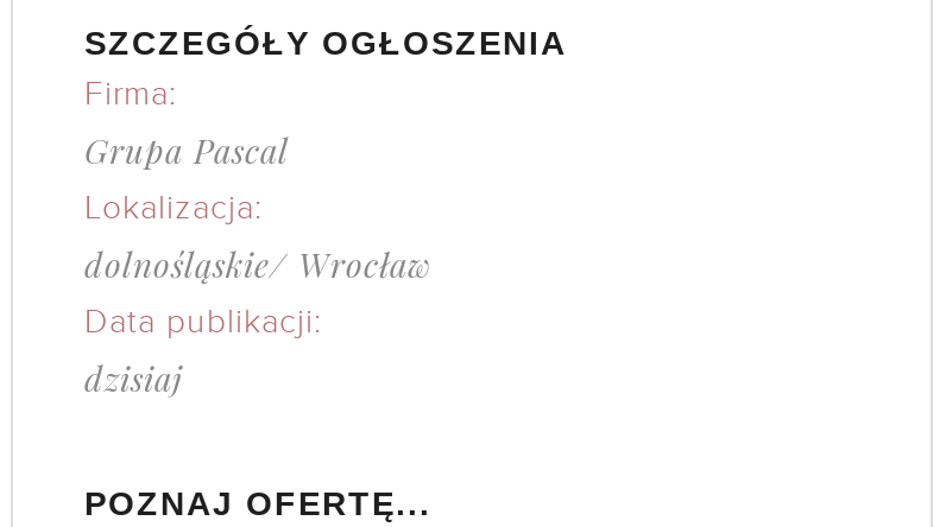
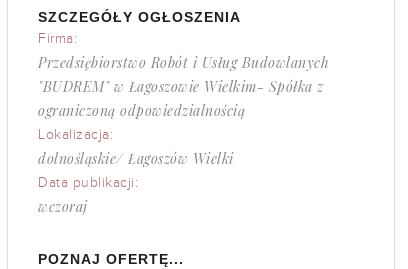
[84,128,289,173] Grupa Pascal -> [38,53,329,120] Przedsiębiorstwo Robót i Usług Budowlanych | "BUDREM" w Łagoszowie Wielkim- Spółka z | ograniczoną odpowiedzialnością
[84,242,433,287] dolnośląskie/ Wrocław -> [38,149,233,168] dolnośląskie/ Łagoszów Wielki
[84,356,183,401] dzisiaj -> [38,197,87,216] wczoraj

